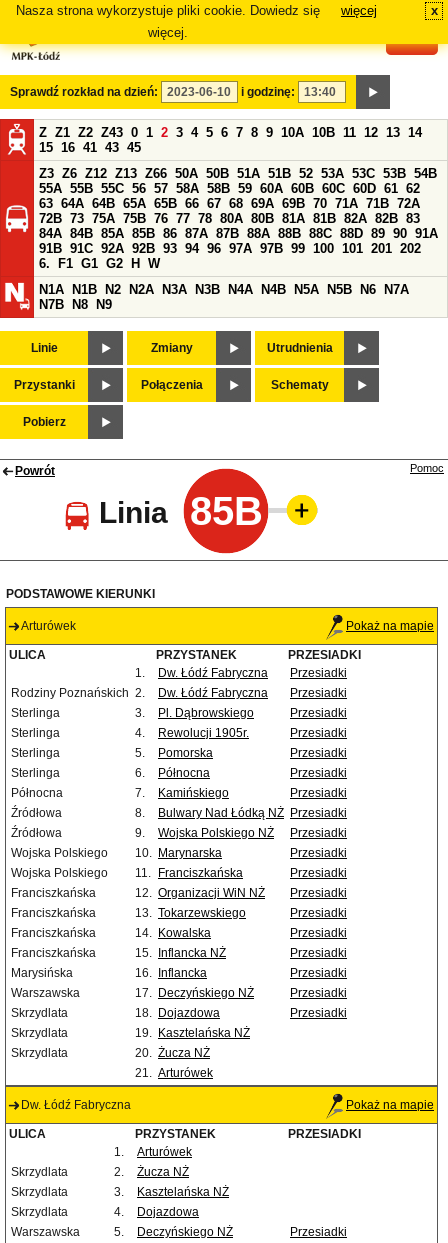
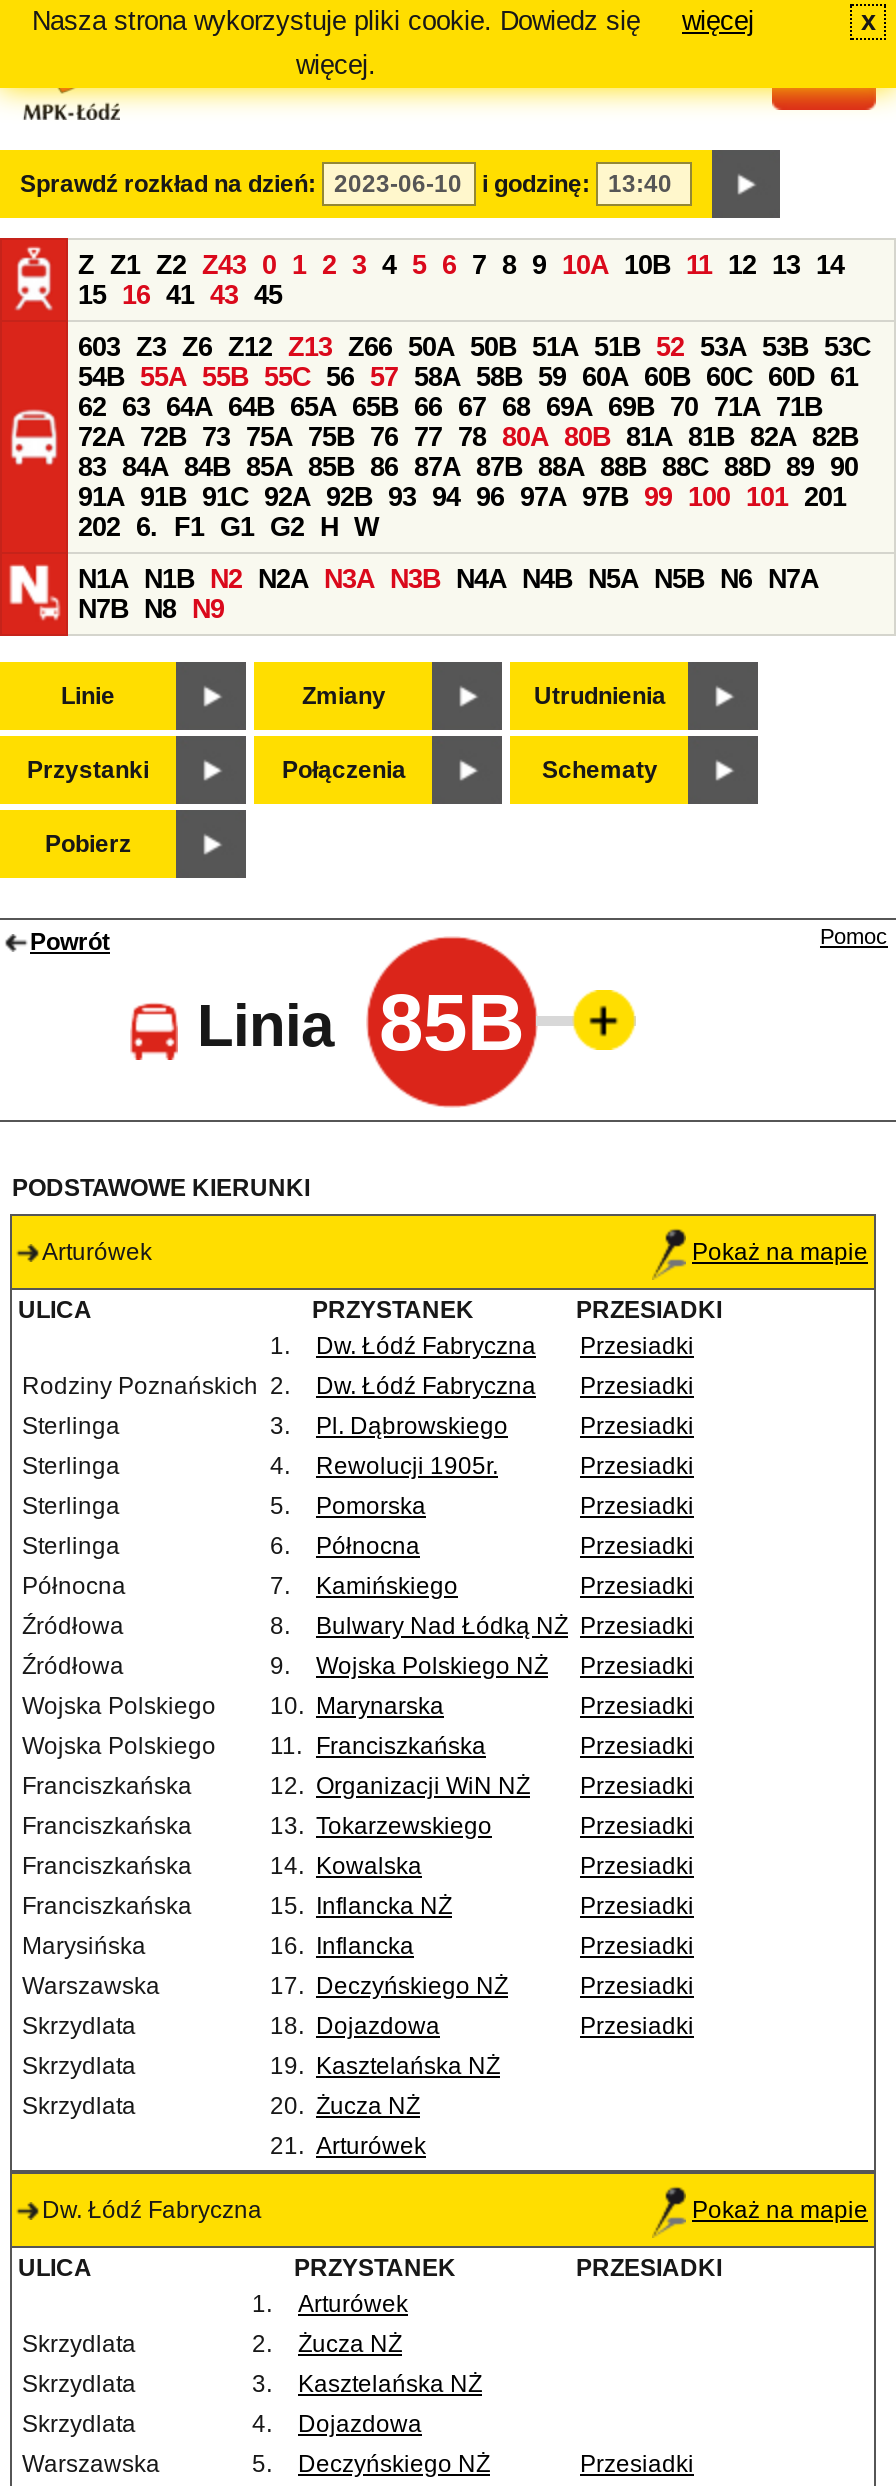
[39,166,438,271] Z3 Z6 Z12 Z13 Z66 50A 50B 51A 51B 52 53A 53C 53B 54B | 55A 55B 55C 56 57 58A 58B 59 60A 60B 60C 60D 61 62 | 63 64A 64B 65A 65B 66 67 68 69A 69B 70 71A 71B 72A | 72B 73 75A 75B 76 77 78 80A 80B 81A 81B 82A 82B 83 | 84A 84B 85A 85B 86 87A 87B 88A 88B 88C 88D 89 90 91A | 91B 91C 92A 92B 93 94 96 97A 97B 99 100 101 201 202 | 6. F1 G1 G2 H W -> [78,332,870,542] 603 Z3 Z6 Z12 Z13 Z66 50A 50B 51A 51B 52 53A 53B 53C | 54B 55A 55B 55C 56 57 58A 58B 59 60A 60B 60C 60D 61 | 62 63 64A 64B 65A 65B 66 67 68 69A 69B 70 71A 71B | 72A 72B 73 75A 75B 76 77 78 80A 80B 81A 81B 82A 82B | 83 84A 84B 85A 85B 86 87A 87B 88A 88B 88C 88D 89 90 | 91A 91B 91C 92A 92B 93 94 96 97A 97B 99 100 101 201 | 202 6. F1 G1 G2 H W

